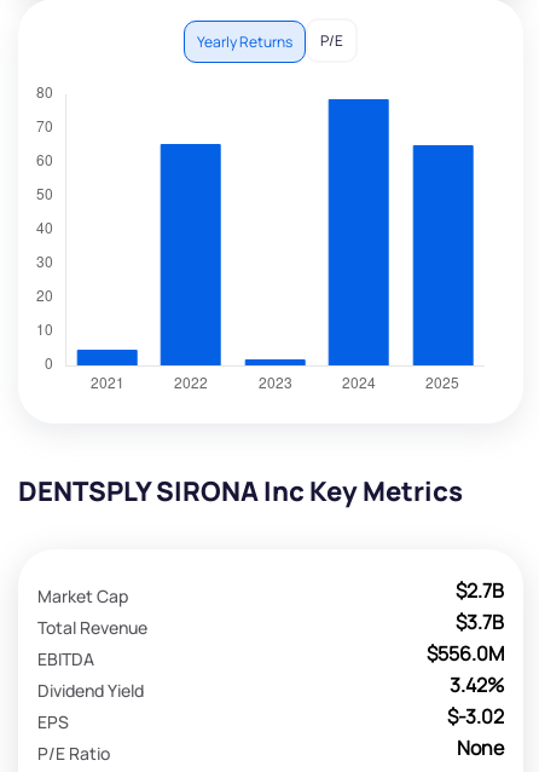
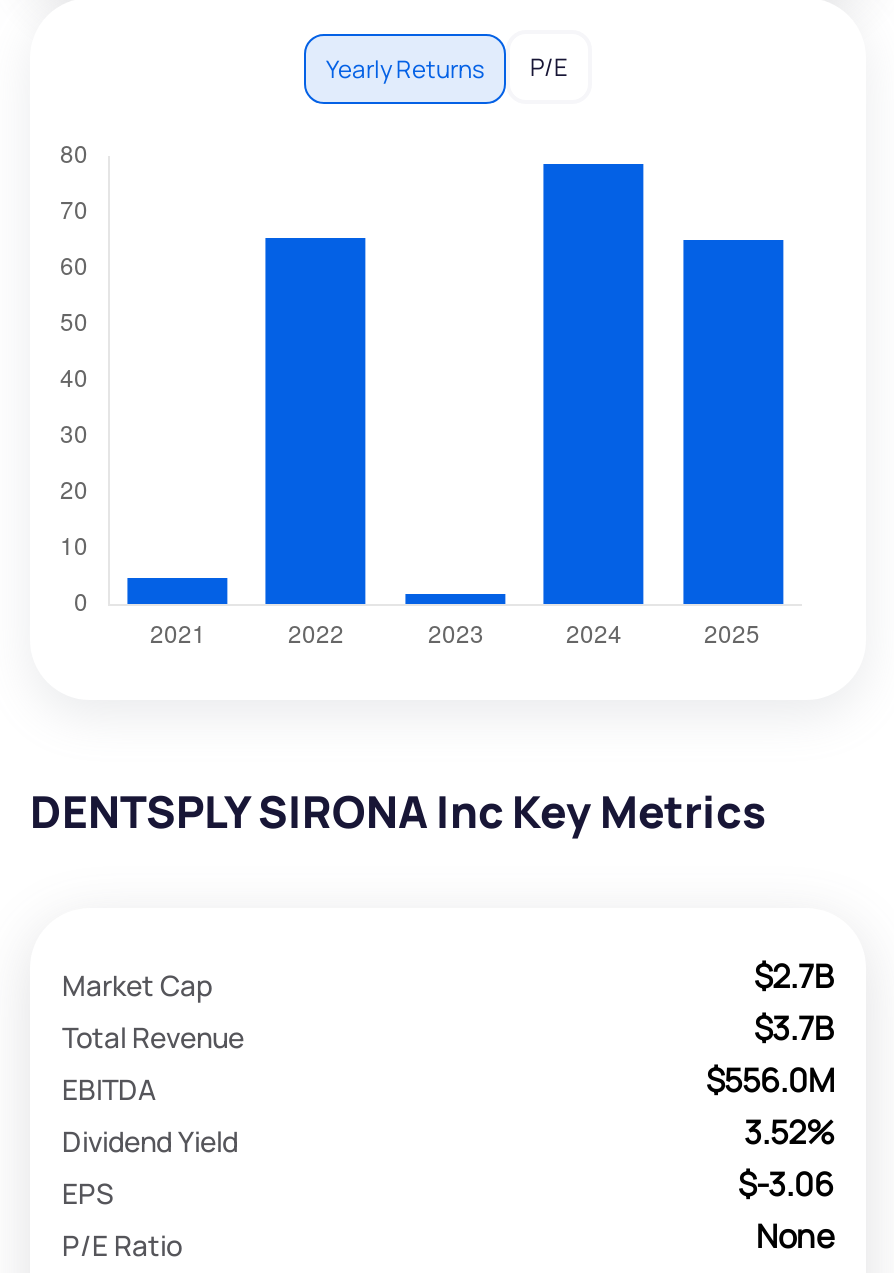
[450,672,504,699] 3.42% -> [744,1111,834,1155] 3.52%
[447,704,504,730] $-3.02 -> [738,1163,834,1207] $-3.06

